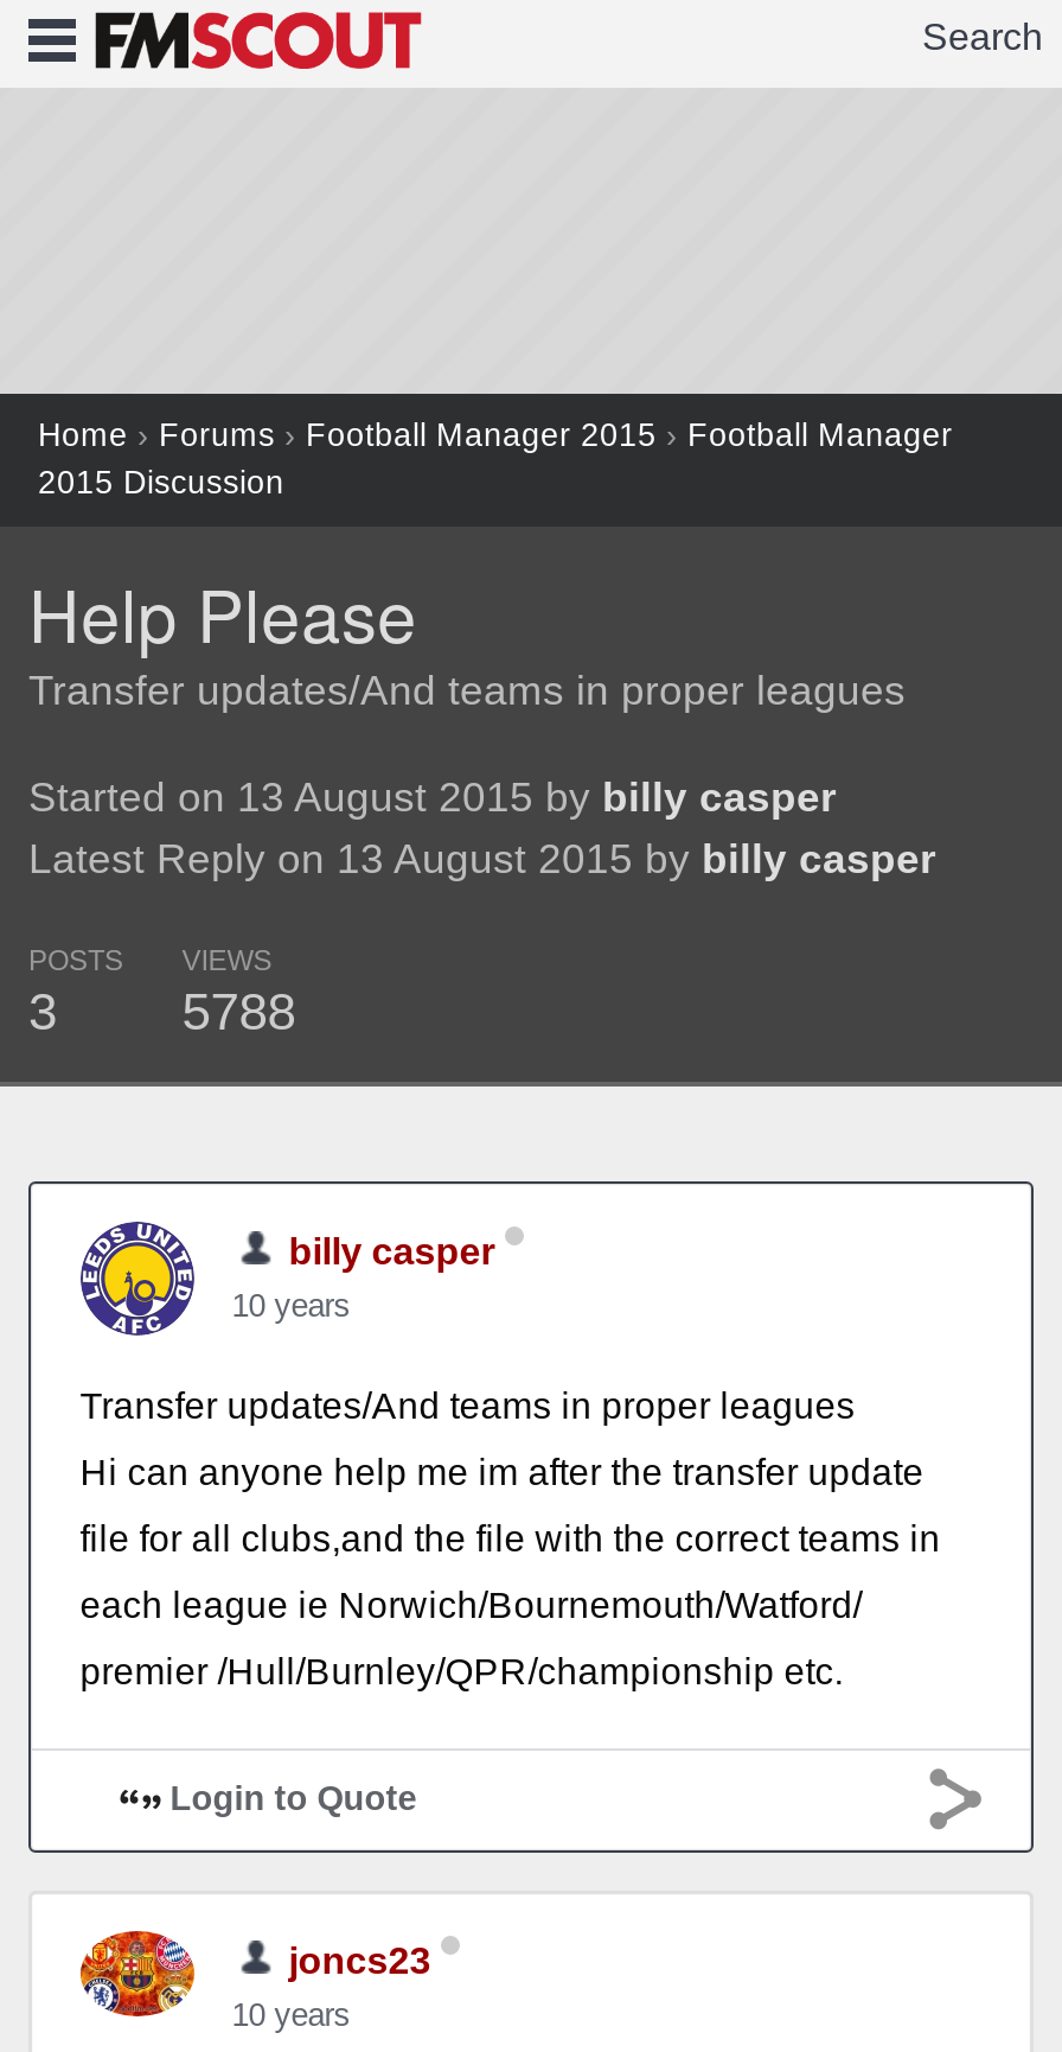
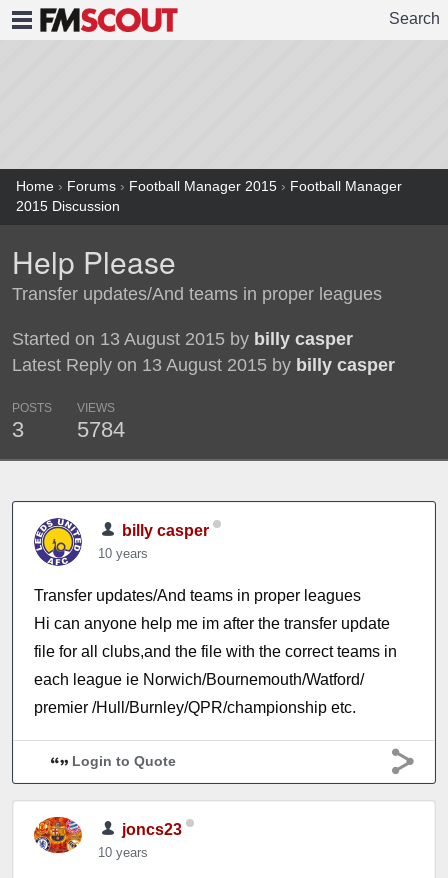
[182,982,296,1042] 5788 -> [77,417,125,442] 5784

